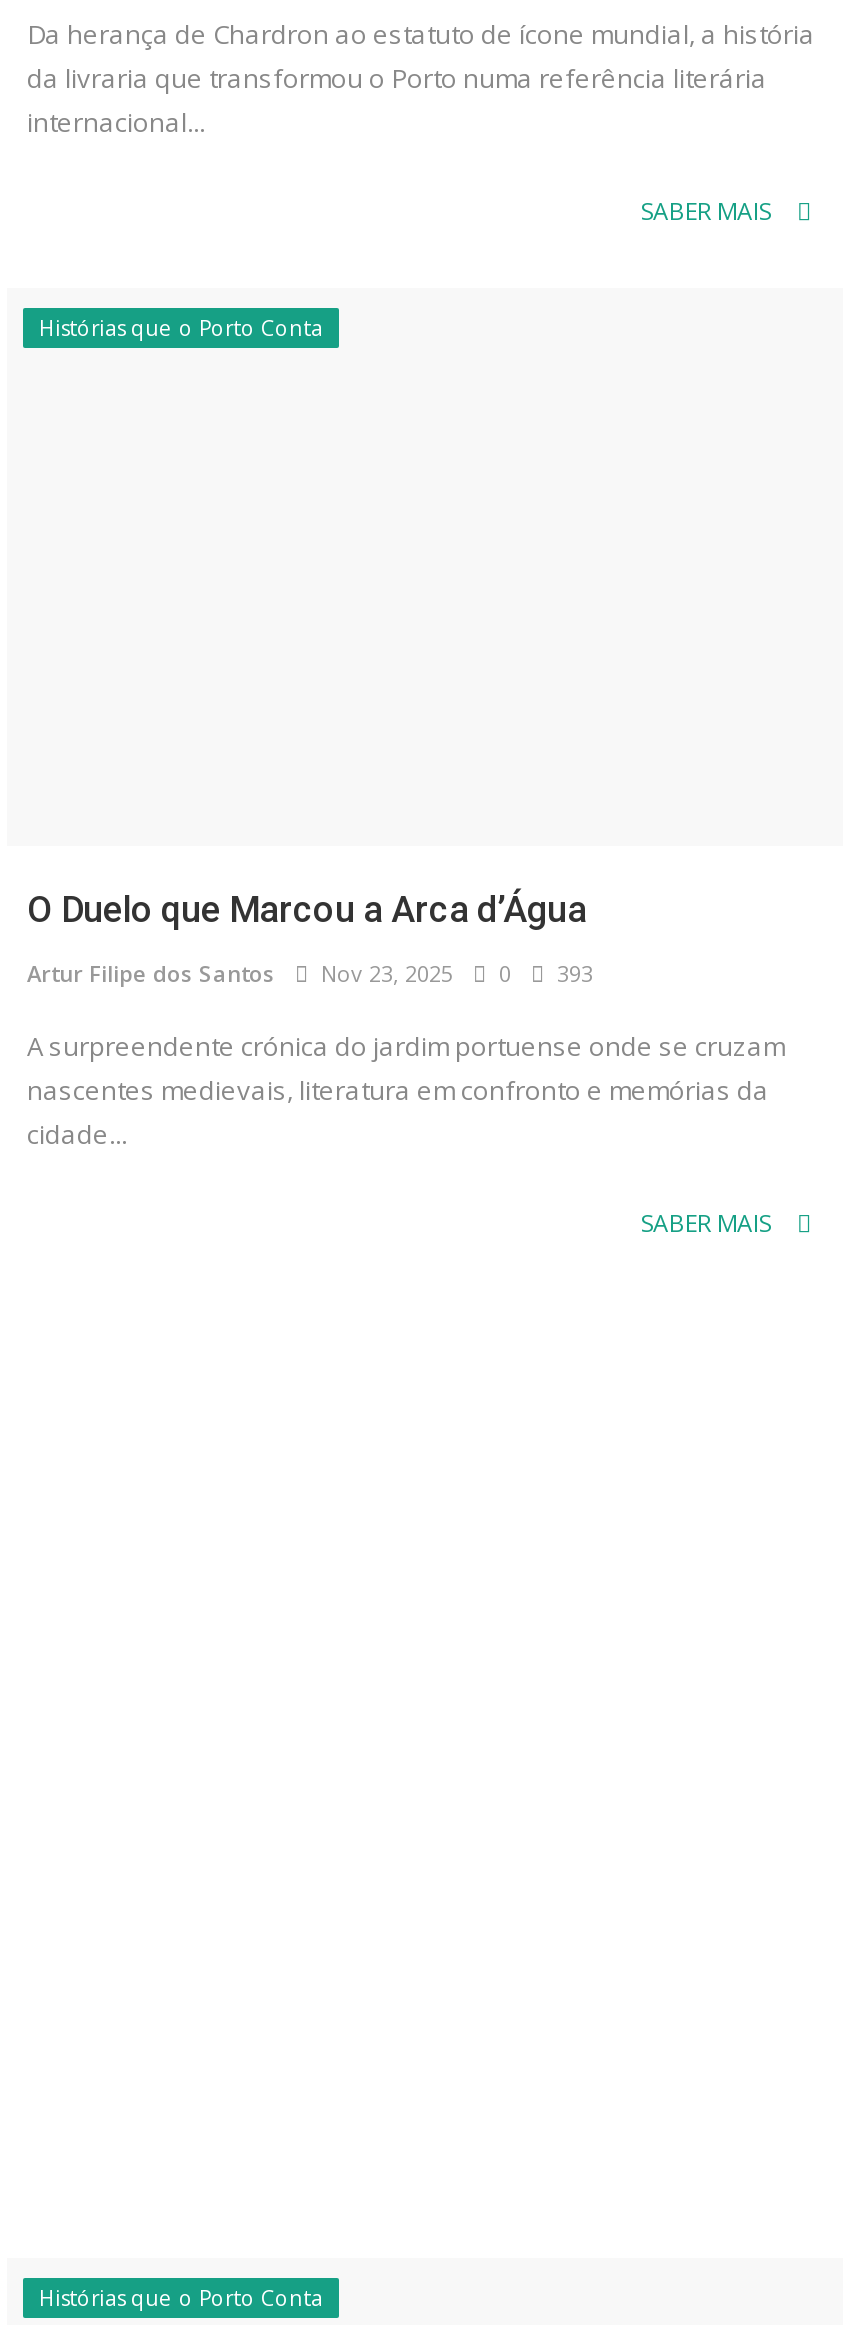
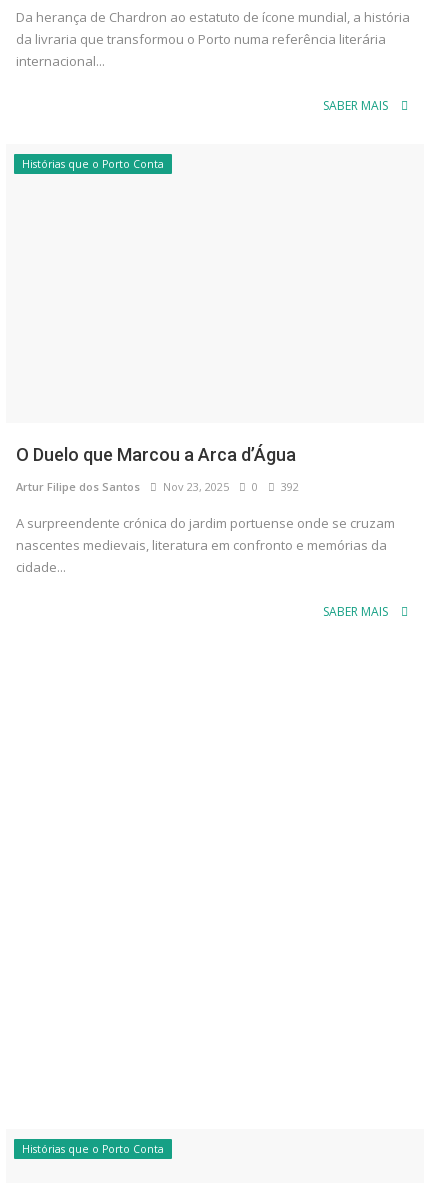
[545,958,593,988] 393 -> [275,479,299,494] 392

